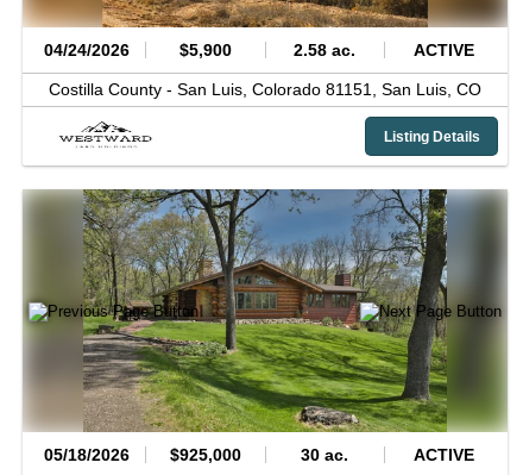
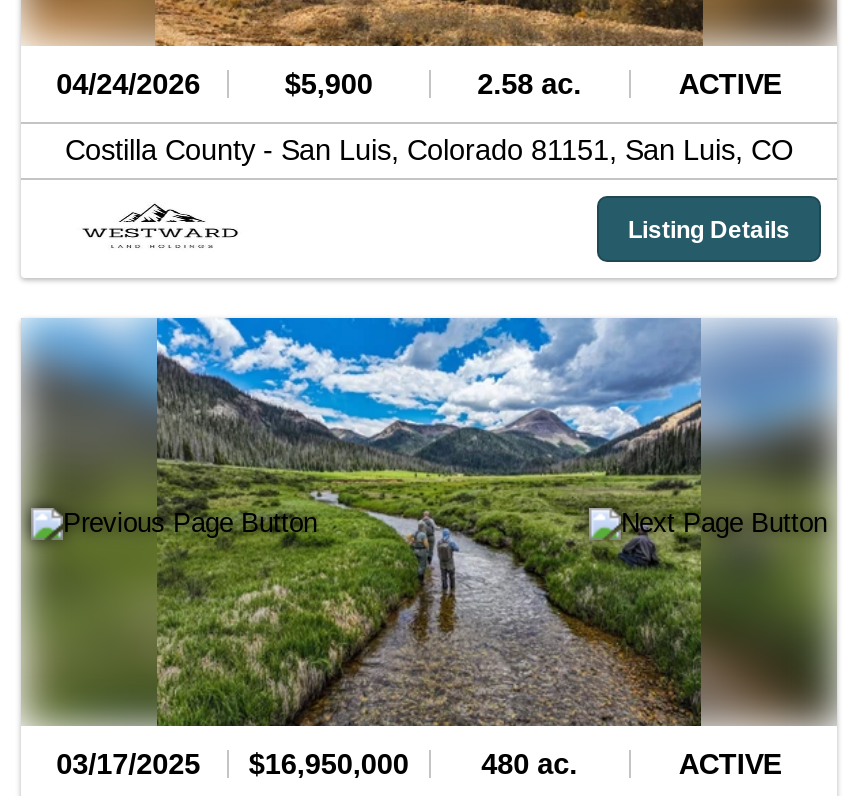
[23,188,508,464] [image] | 05/18/2026 -> [21,316,835,779] [image] | 03/17/2025
[170,445,241,464] $925,000 -> [249,747,409,779] $16,950,000
[301,445,348,464] 30 ac. -> [481,747,577,779] 480 ac.

